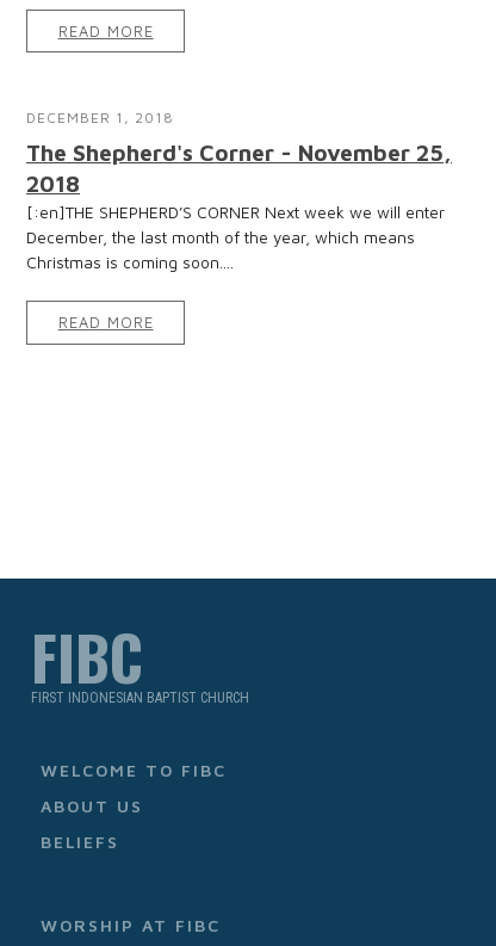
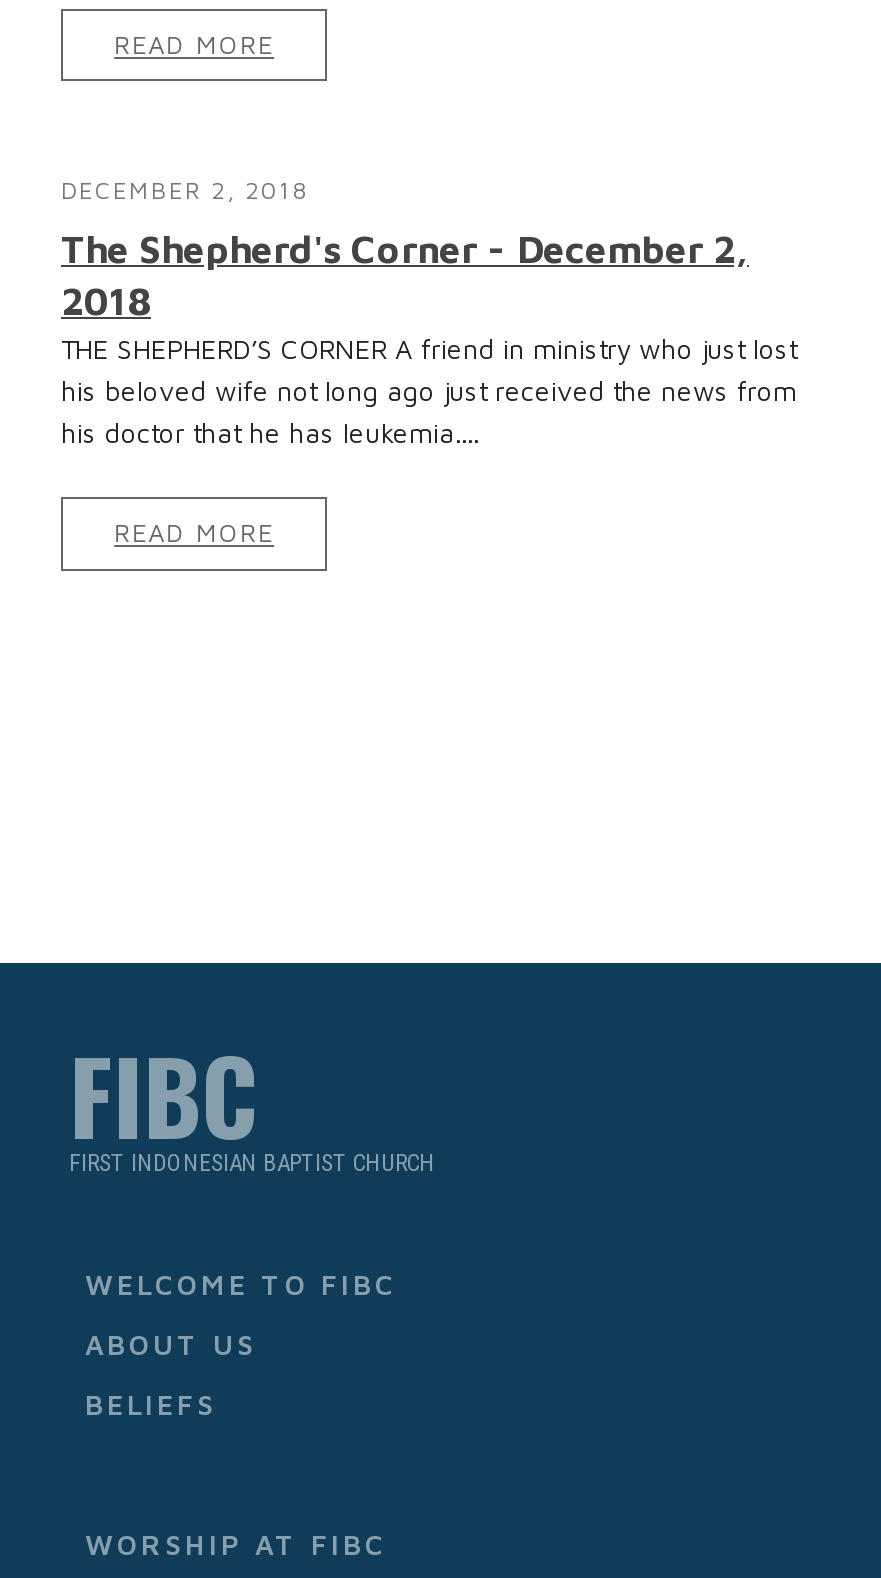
[26,109,174,127] DECEMBER 1, 2018 -> [61,176,311,206] DECEMBER 2, 2018
[26,139,452,166] The Shepherd's Corner - November 25, -> [61,226,749,272] The Shepherd's Corner - December 2,
[26,203,445,272] [:en]THE SHEPHERD’S CORNER Next week we will enter | December, the last month of the year, which means | Christmas is coming soon.... -> [61,334,797,450] THE SHEPHERD’S CORNER A friend in ministry who just lost | his beloved wife not long ago just received the news from | his doctor that he has leukemia....

